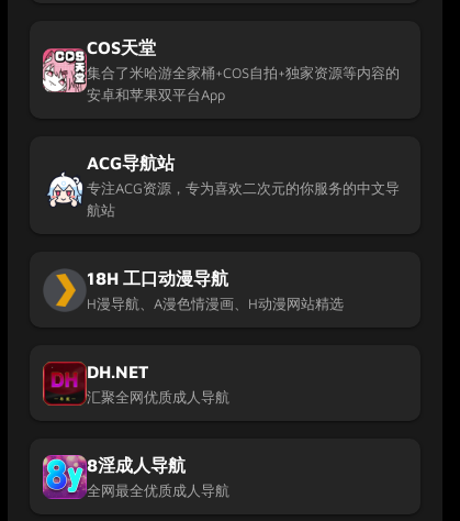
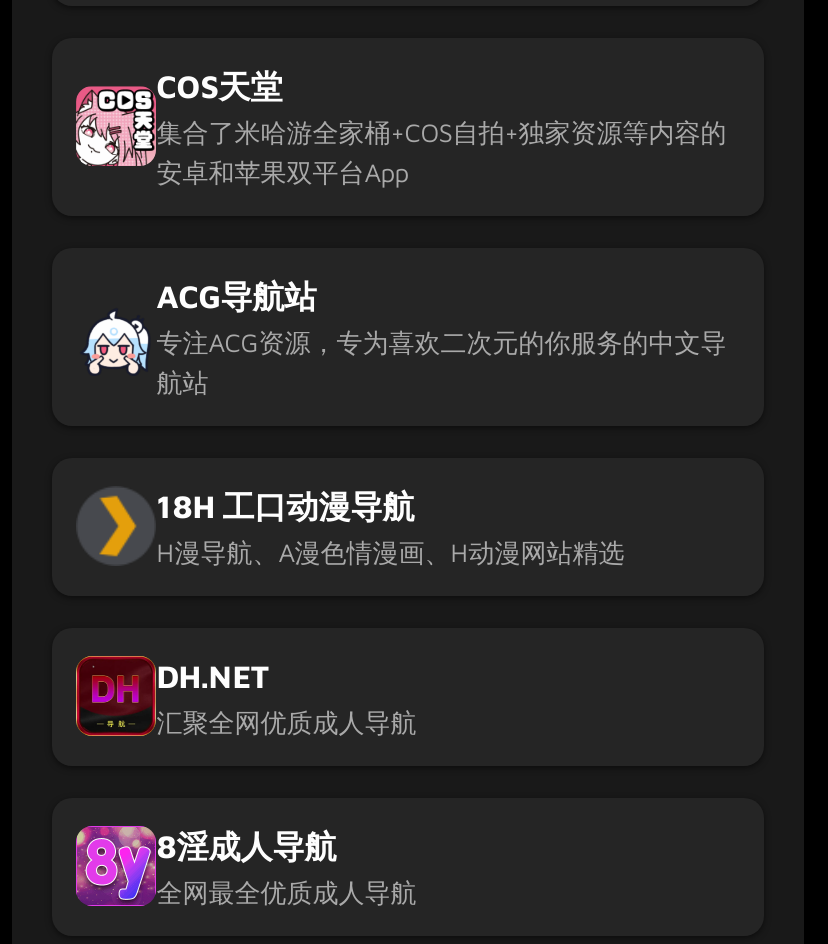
[46,458,83,495] [image] -> [82,836,150,902] [image]

